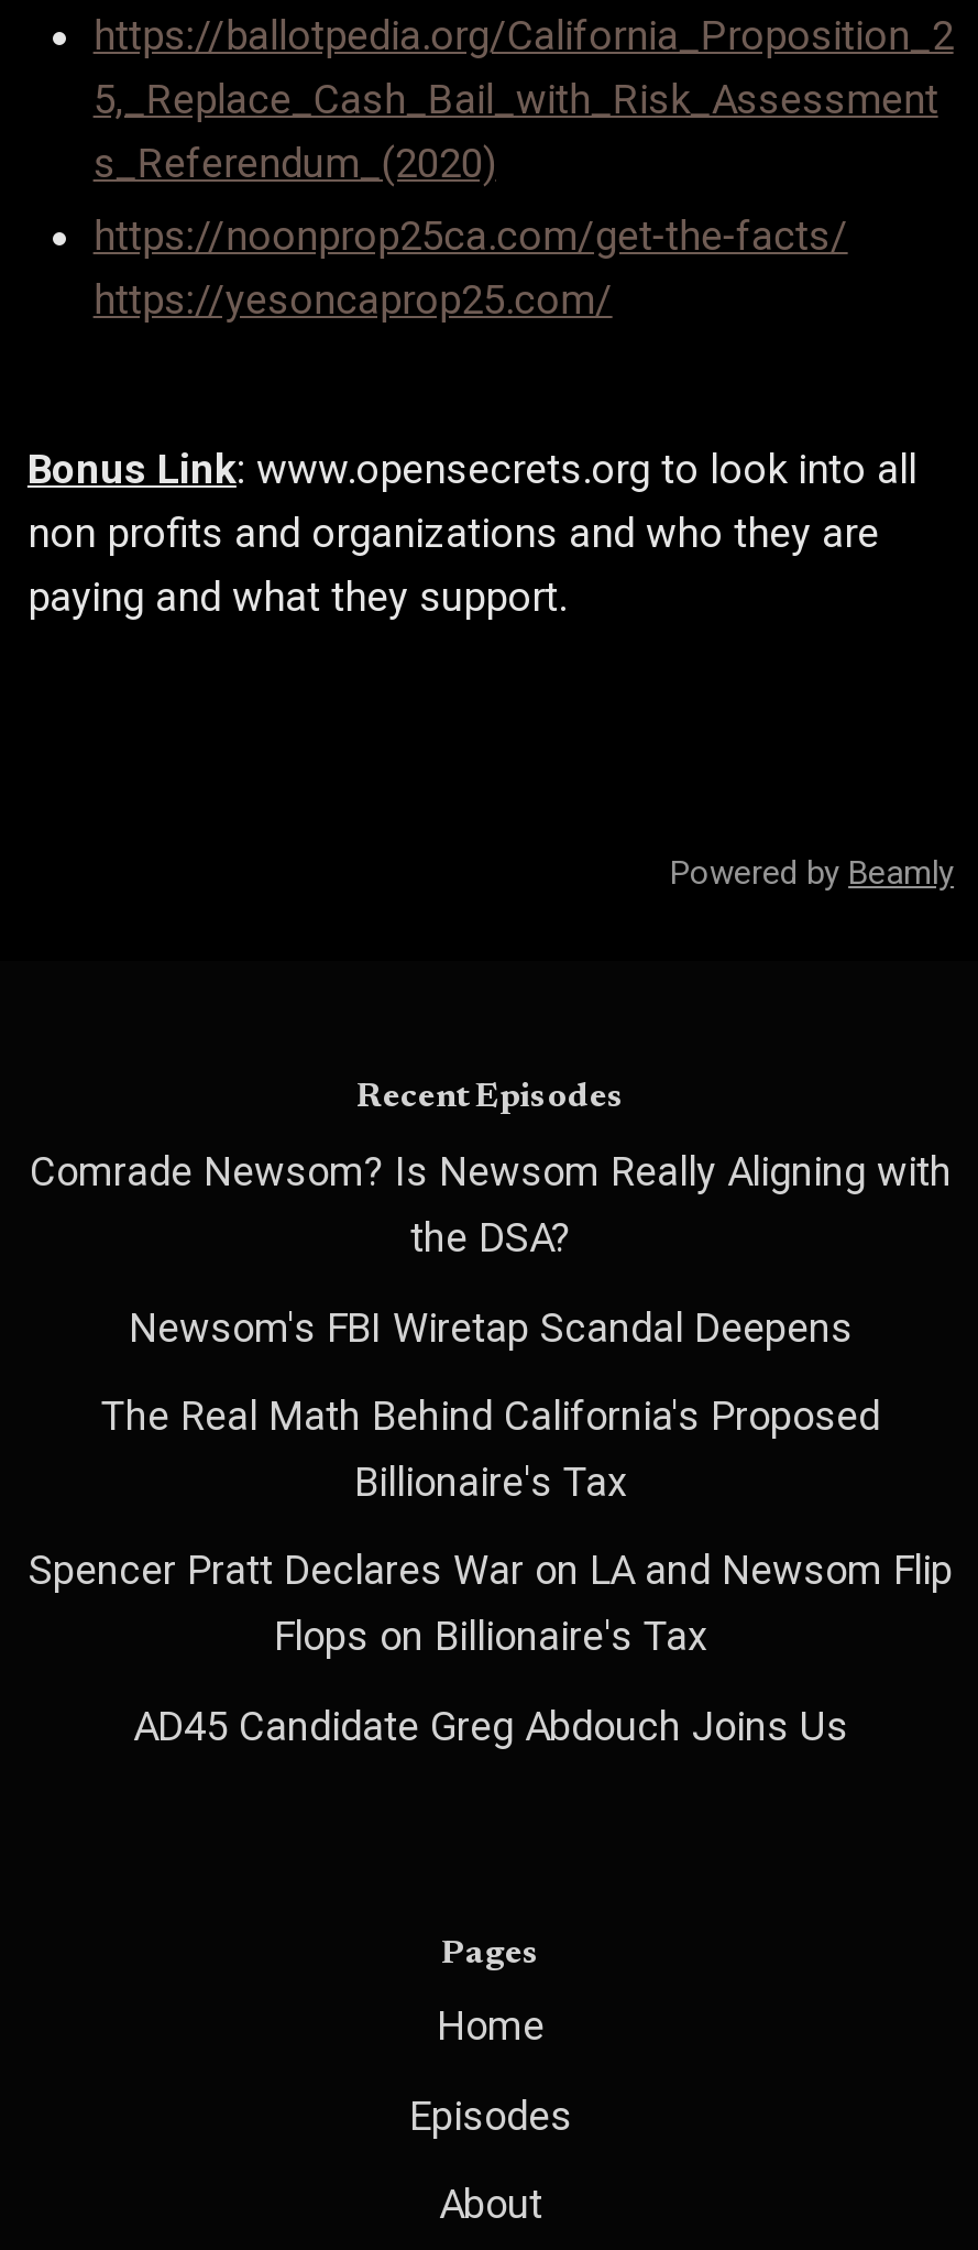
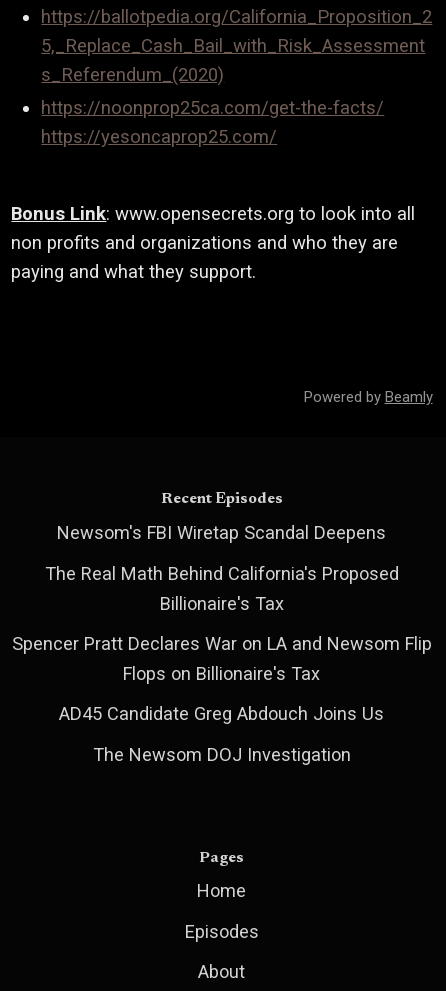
[30,1149,952,1261] Comrade Newsom? Is Newsom Really Aligning with | the DSA? -> none
moved [29,1304,953,1749] -> [12,522,432,724]: Newsom's FBI Wiretap Scandal Deepens | The Real Math Behind California's Proposed | Billionaire's Tax | Spencer Pratt Declares War on LA and Newsom Flip | Flops on Billionaire's Tax | AD45 Candidate Greg Abdouch Joins Us
none -> [93,744,351,765] The Newsom DOJ Investigation

